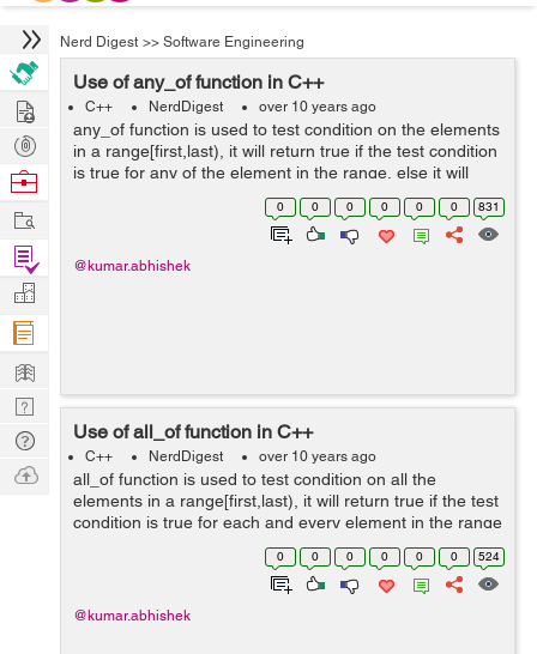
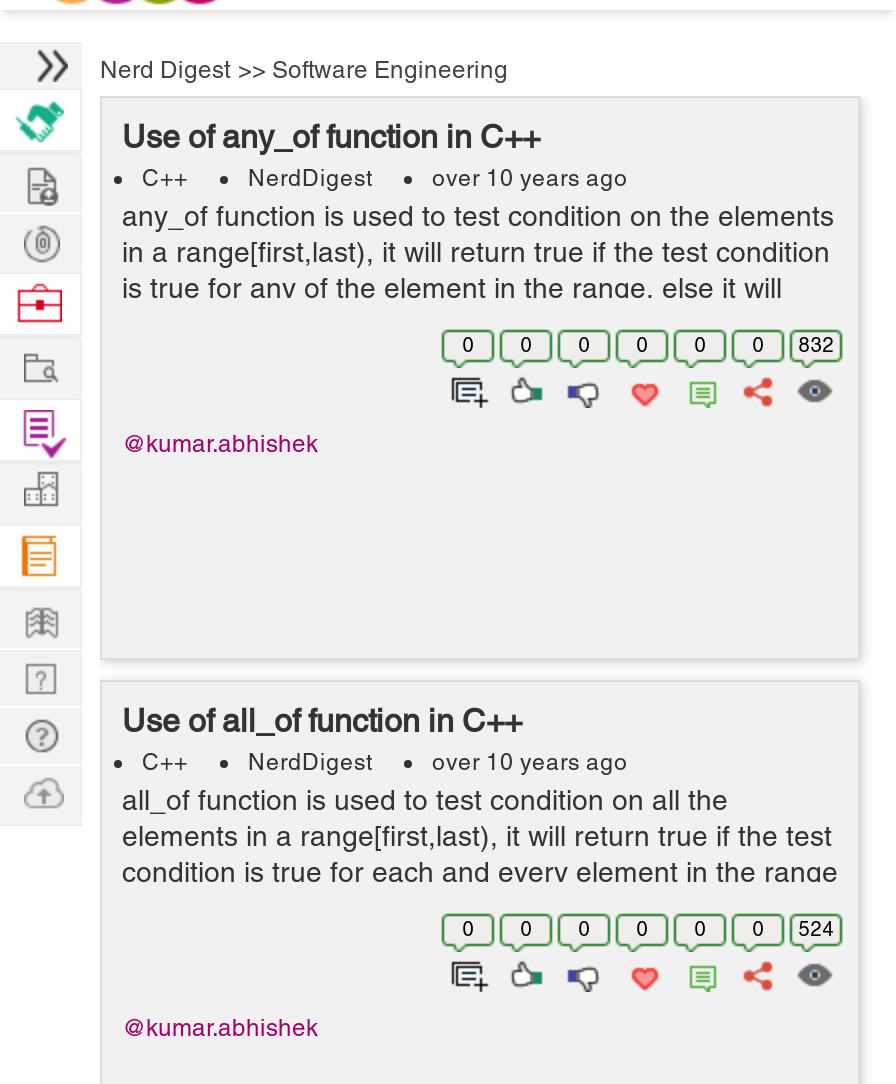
[277,199,500,213] 0 0 0 0 0 0 831 -> [462,332,834,356] 0 0 0 0 0 0 832

